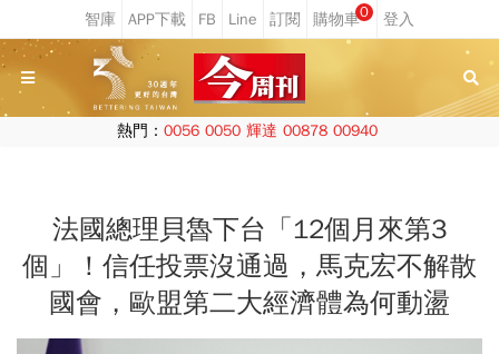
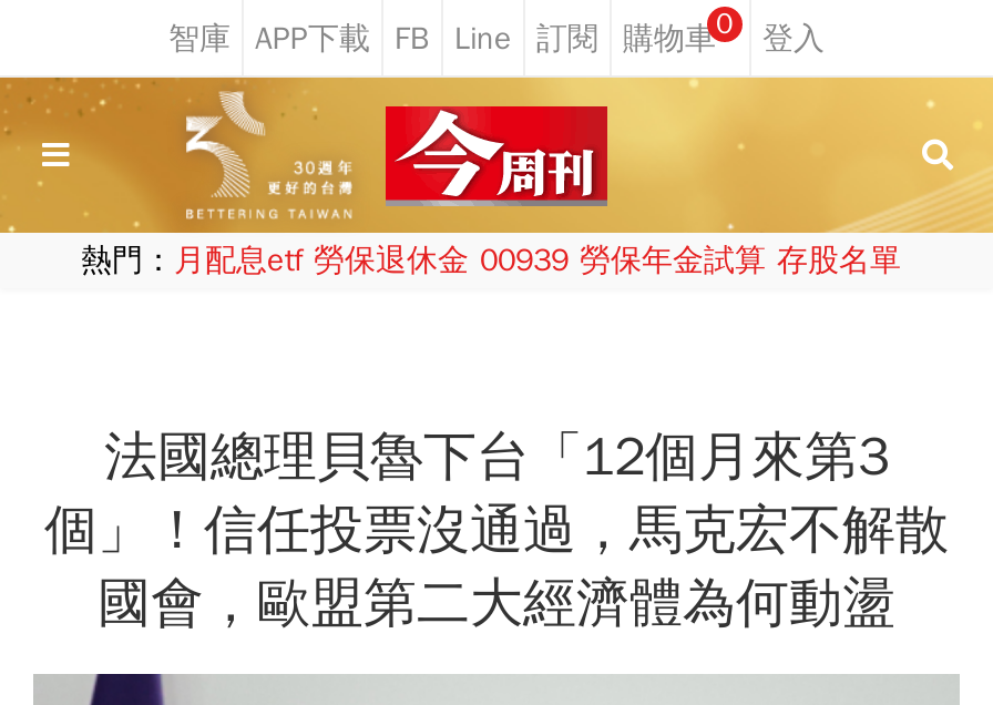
[116,121,377,140] 熱門：0056 0050 輝達 00878 00940 -> [81,242,901,279] 熱門：月配息etf 勞保退休金 00939 勞保年金試算 存股名單

